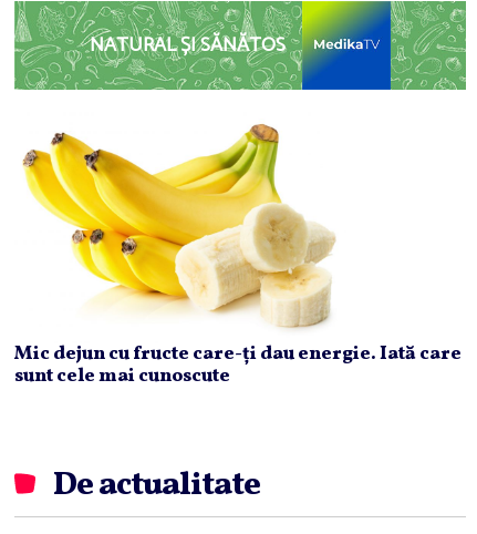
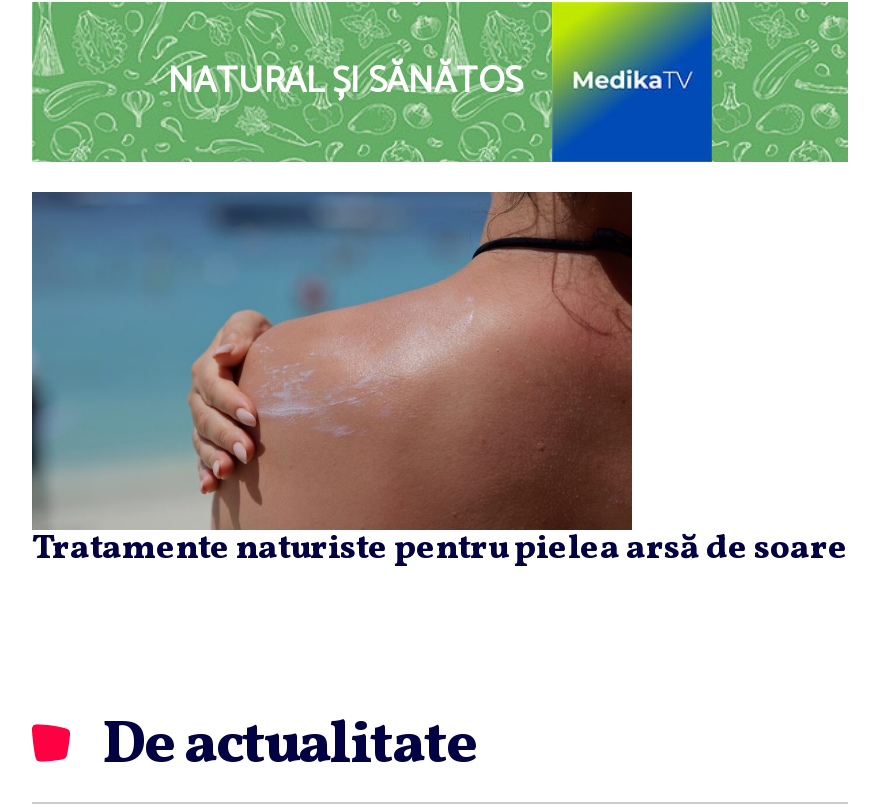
[14,106,346,283] [image] -> [30,190,634,470] [image]
[14,341,462,389] Mic dejun cu fructe care-ți dau energie. Iată care | sunt cele mai cunoscute -> [32,526,848,572] Tratamente naturiste pentru pielea arsă de soare

